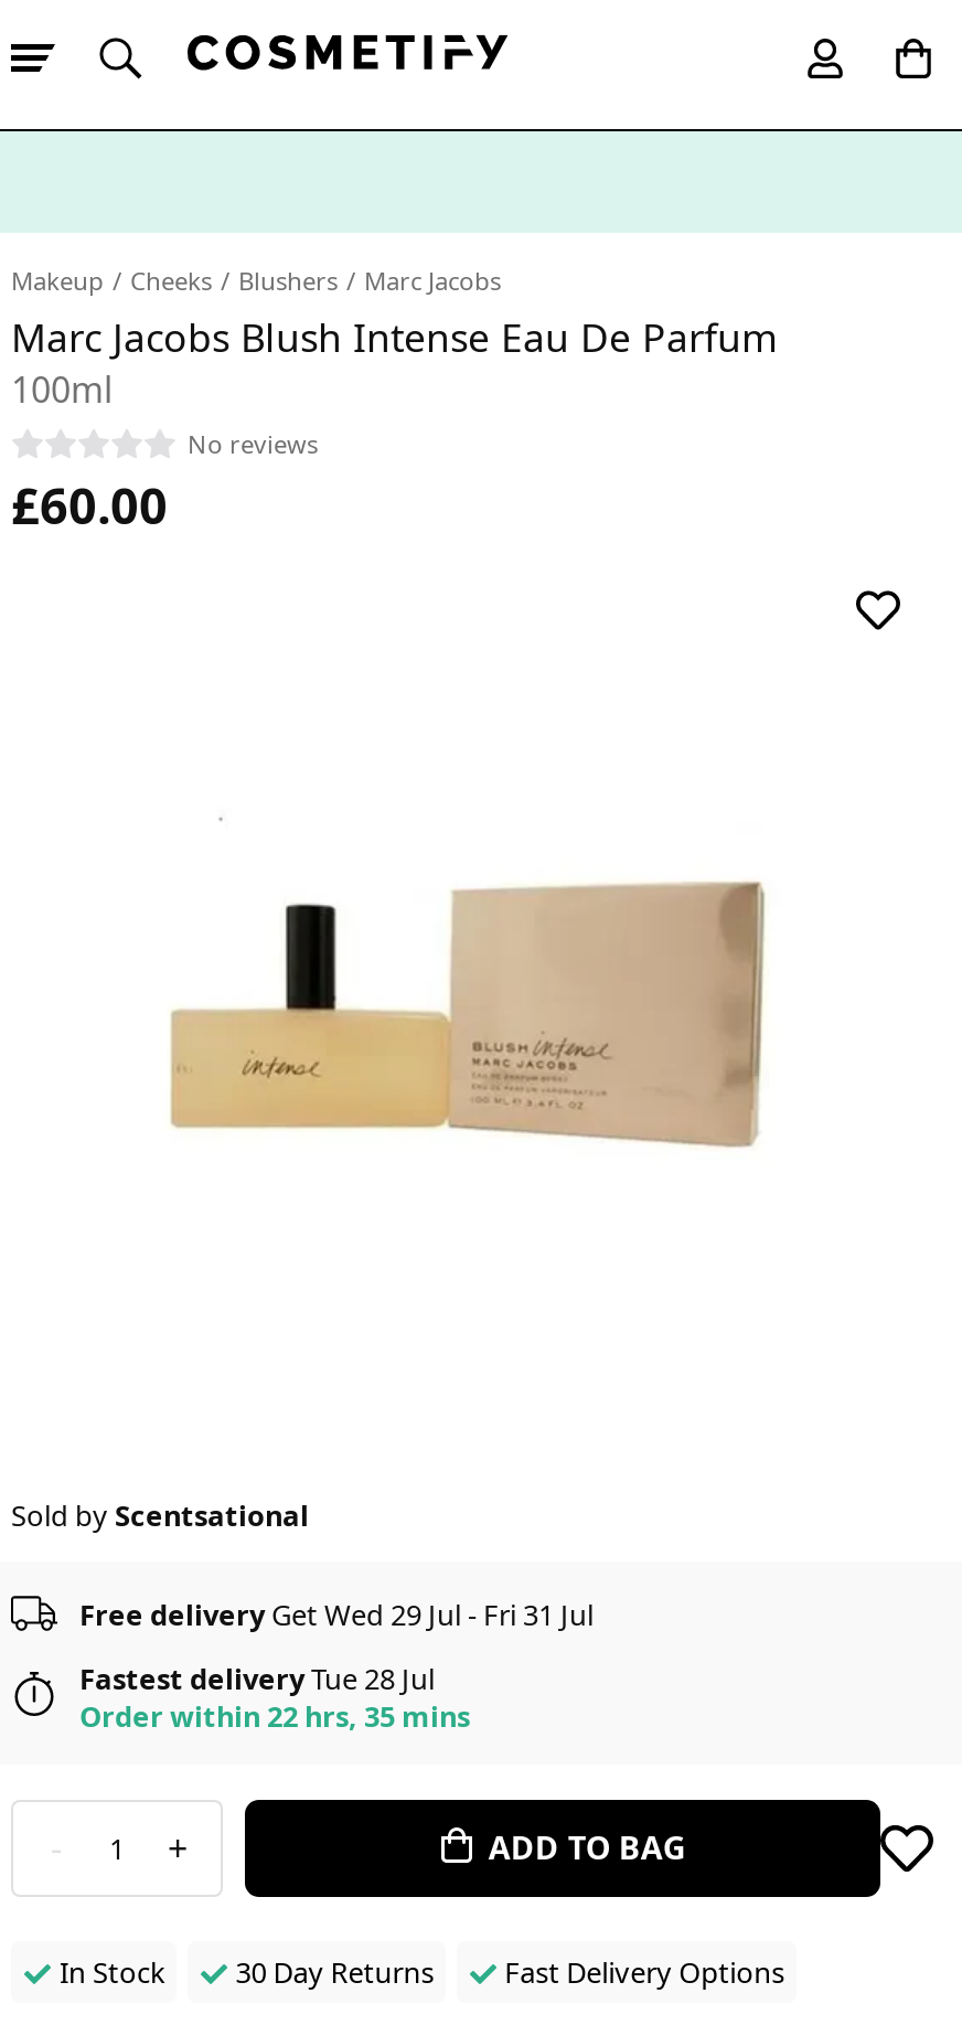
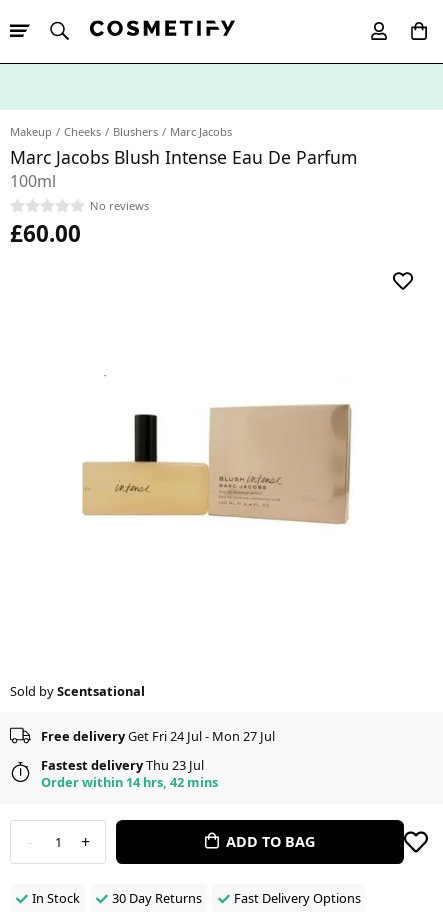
[79,1595,594,1635] Free deliveryGet Wed 29 Jul - Fri 31 Jul -> [41,727,275,745] Free deliveryGet Fri 24 Jul - Mon 27 Jul
[79,1658,435,1698] Fastest deliveryTue 28 Jul -> [41,756,204,774] Fastest deliveryThu 23 Jul
[79,1696,470,1735] Order within 22 hrs, 35 mins -> [41,773,218,791] Order within 14 hrs, 42 mins

